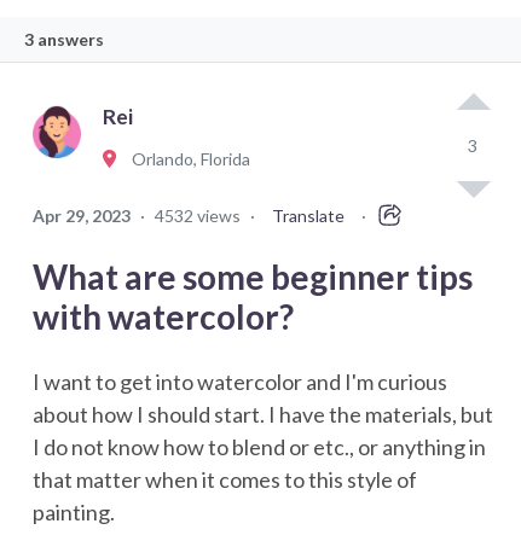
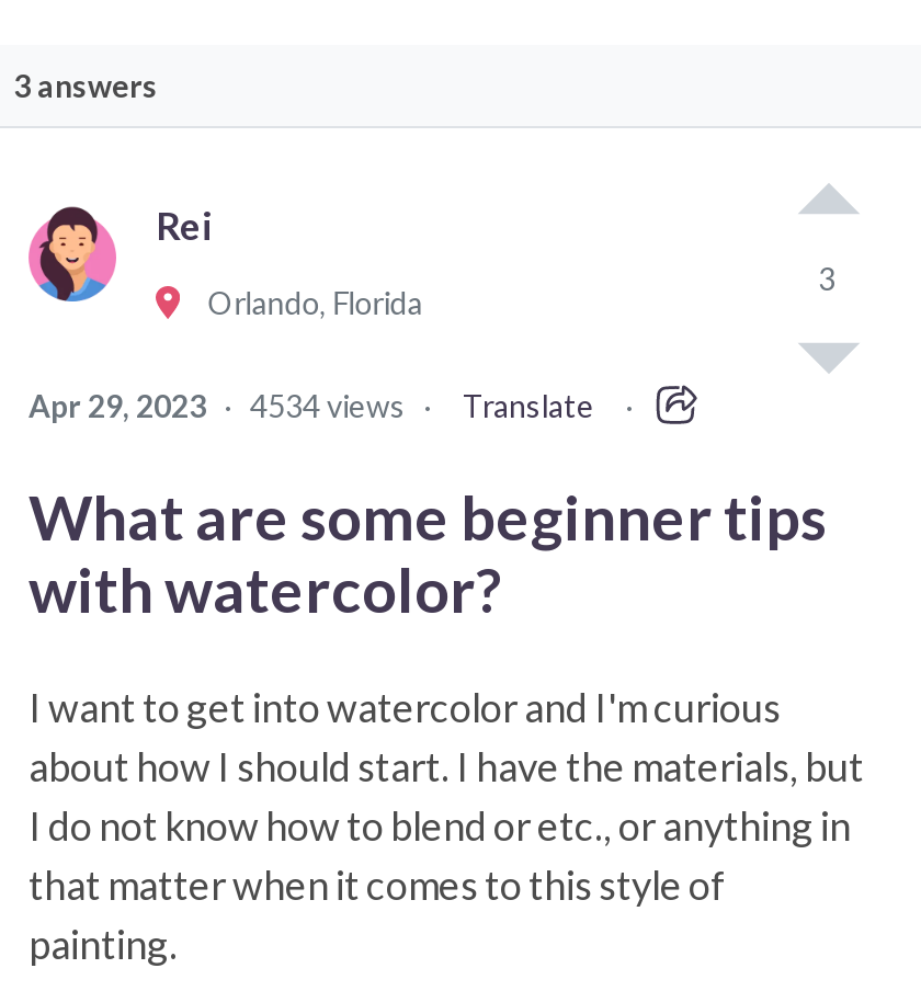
[33,205,255,226] Apr 29, 2023 · 4532 views · -> [29,387,432,424] Apr 29, 2023 · 4534 views ·

